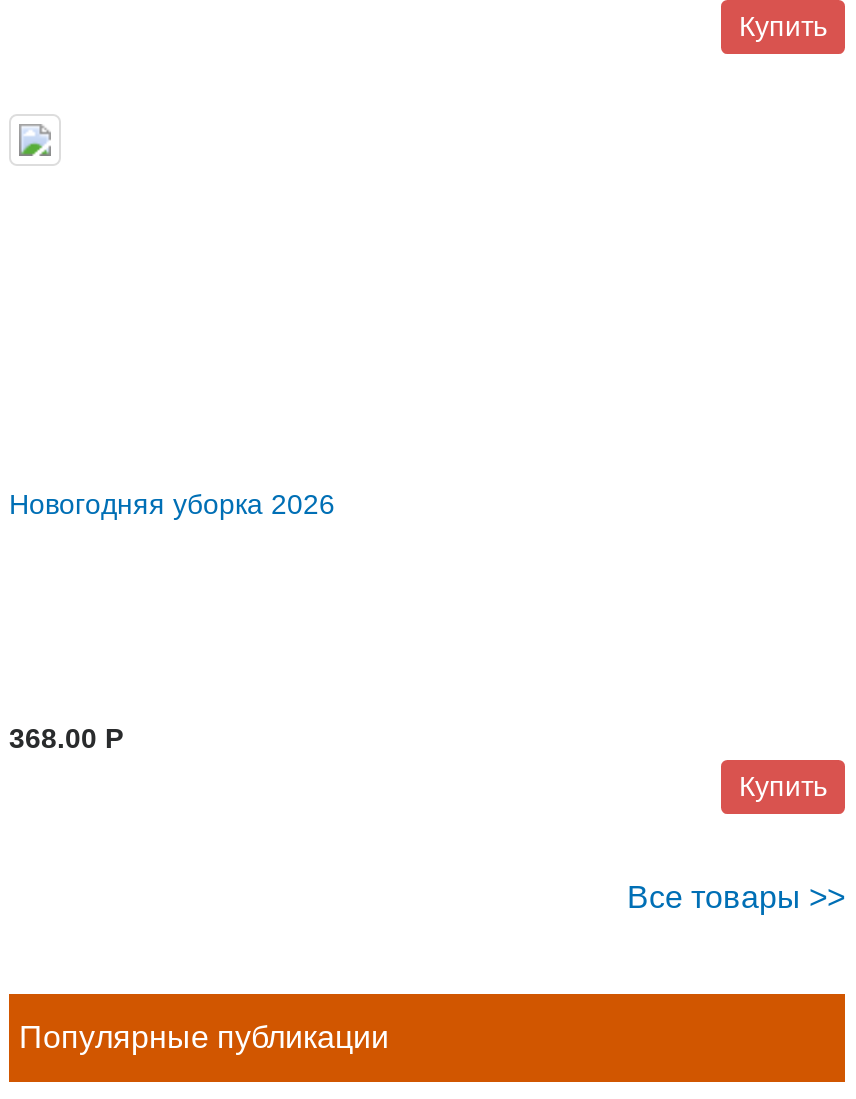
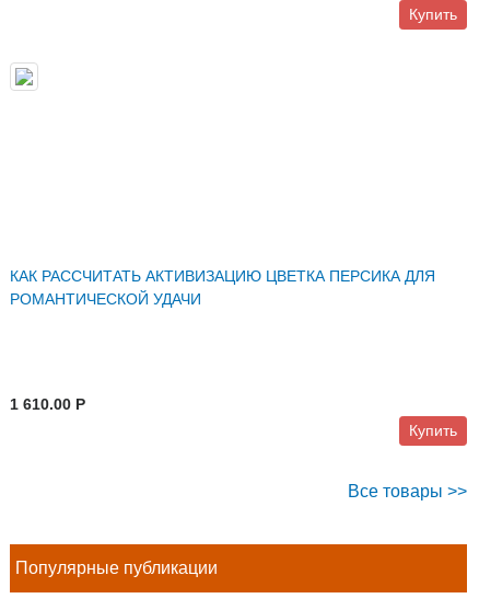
[9,488,335,520] Новогодняя уборка 2026 -> [10,267,435,308] КАК РАССЧИТАТЬ АКТИВИЗАЦИЮ ЦВЕТКА ПЕРСИКА ДЛЯ | РОМАНТИЧЕСКОЙ УДАЧИ
[9,722,123,754] 368.00 P -> [10,395,85,413] 1 610.00 P

